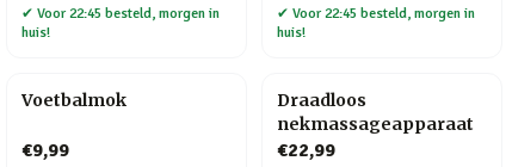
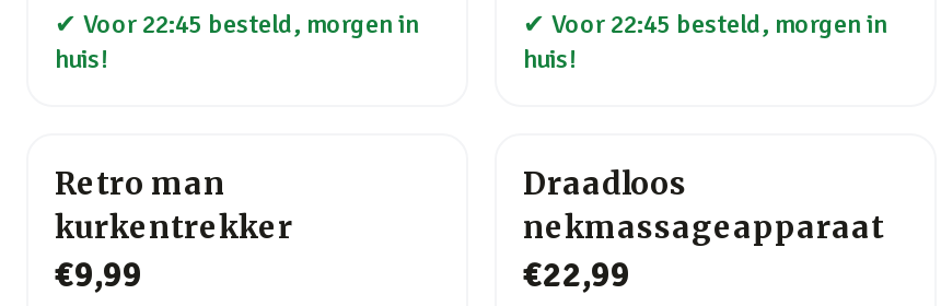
[21,89,126,111] Voetbalmok -> [55,164,293,247] Retro man | kurkentrekker

